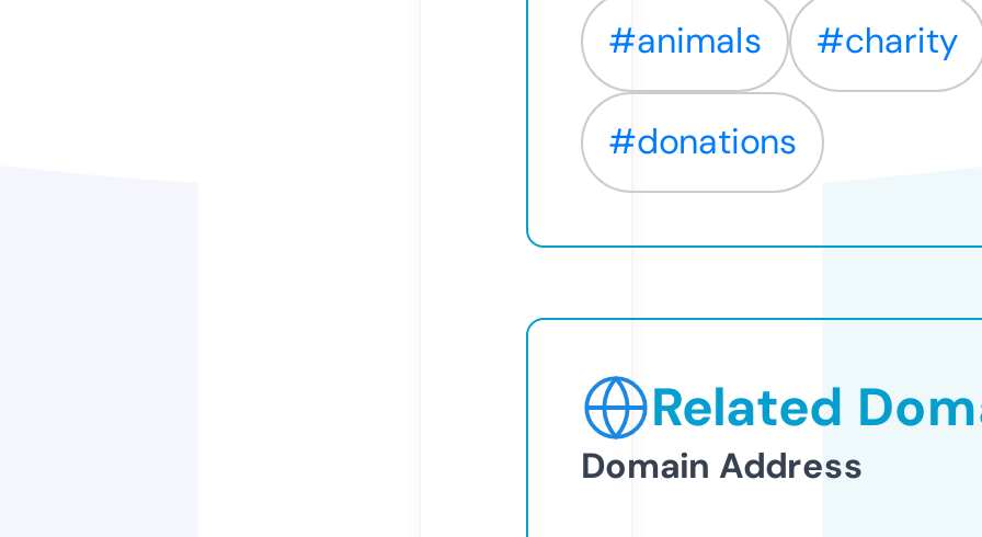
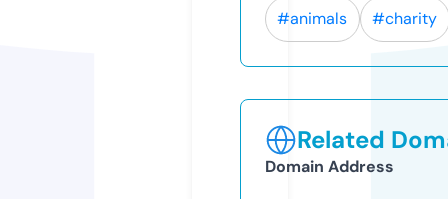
[608,119,797,165] #donations -> none

